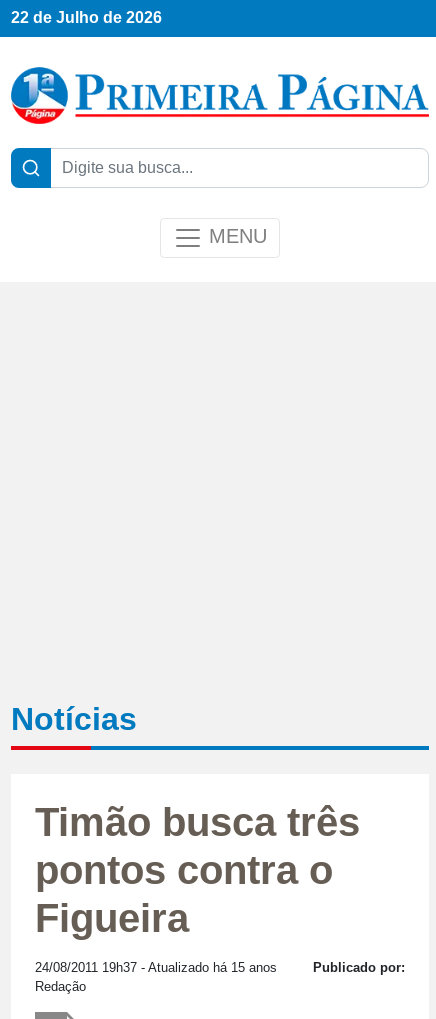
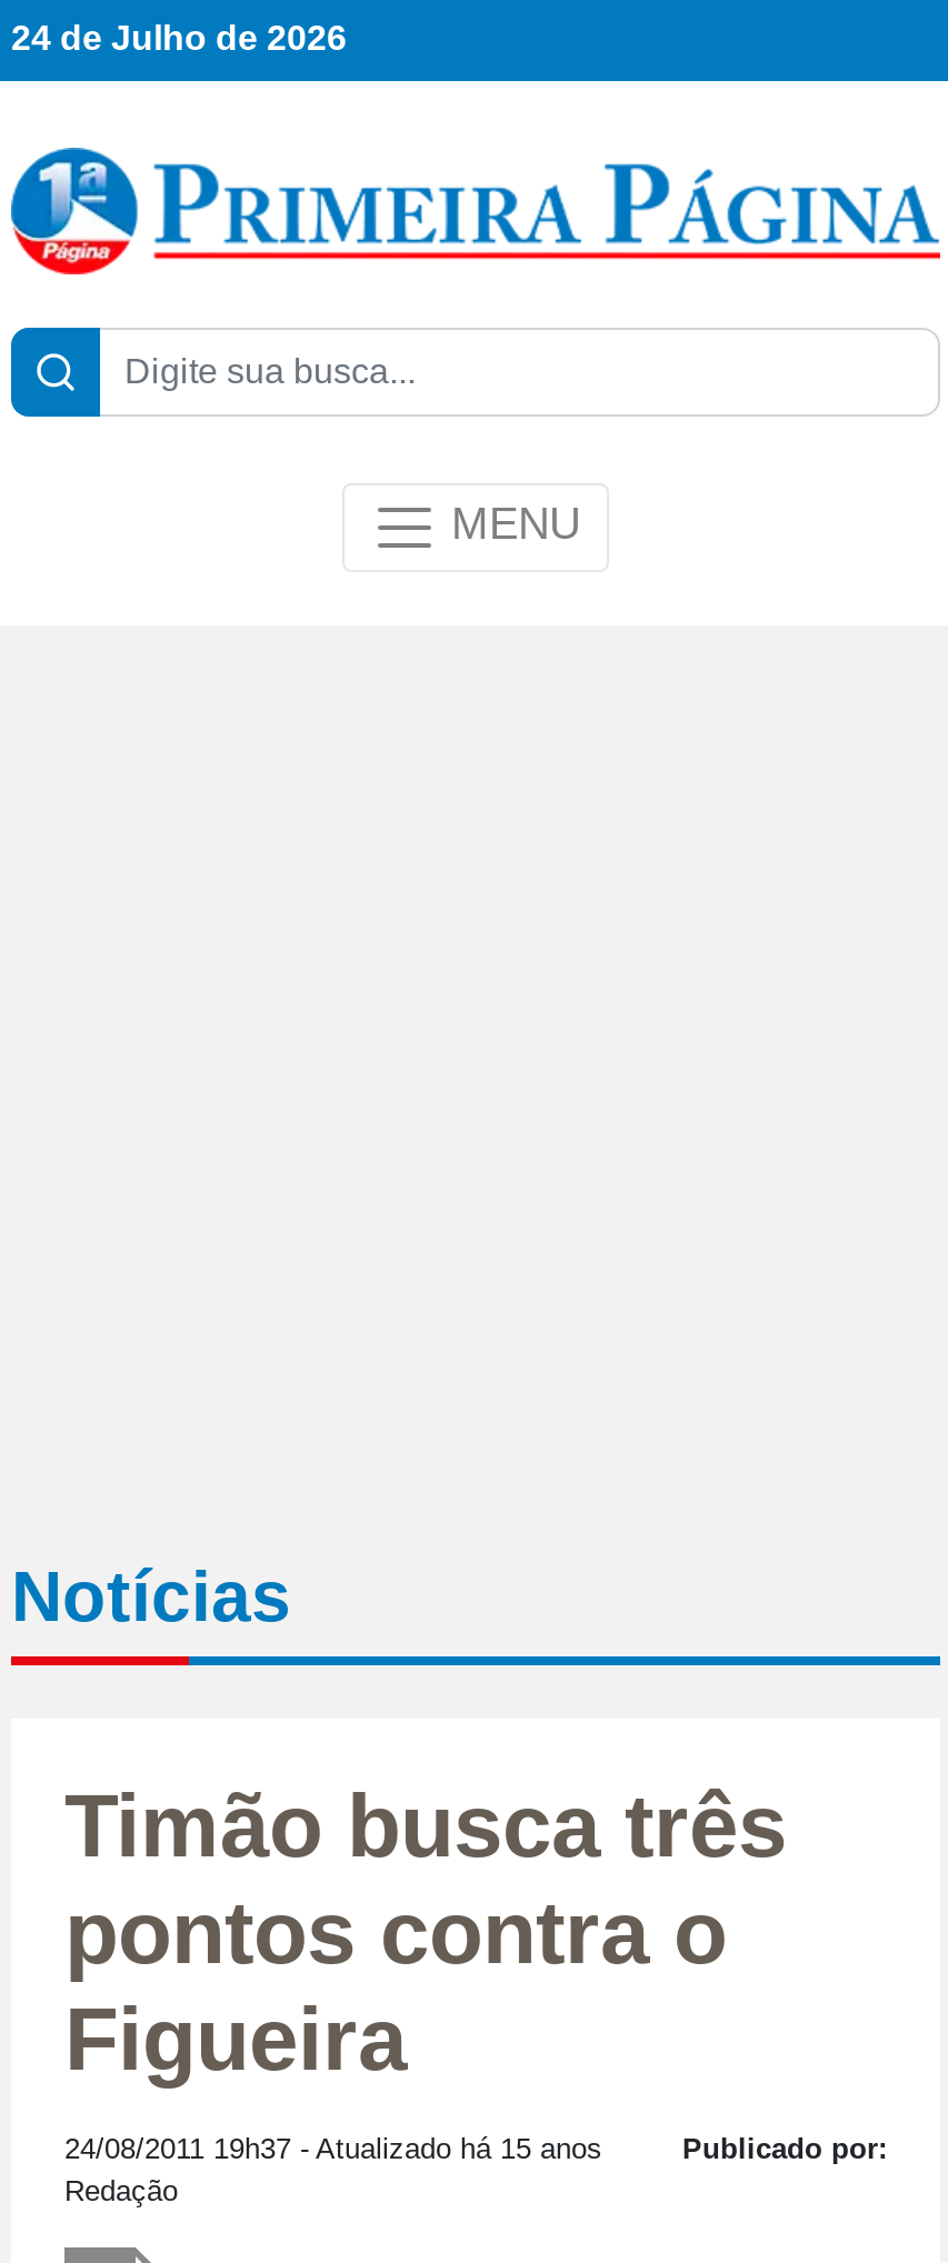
[11,9,162,26] 22 de Julho de 2026 -> [11,20,347,58] 24 de Julho de 2026

